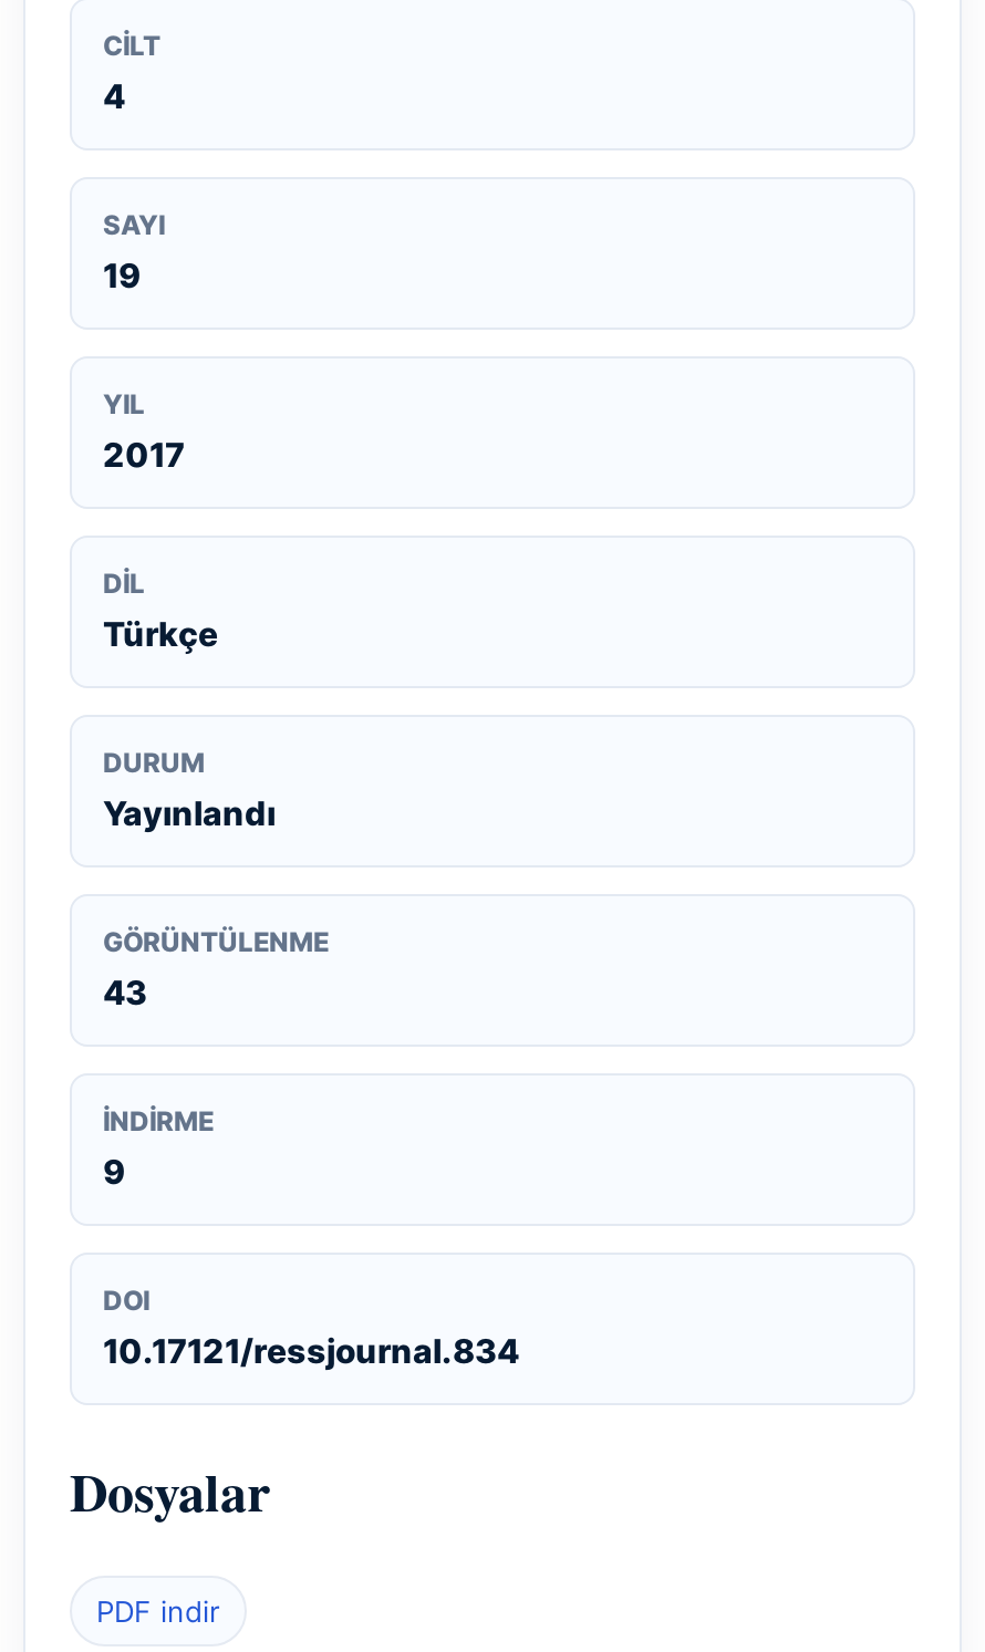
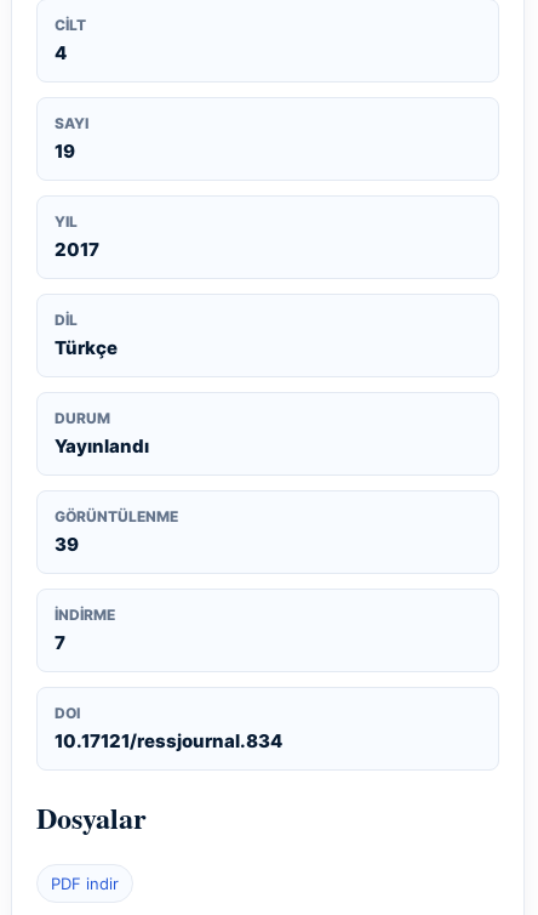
[103,972,147,1014] 43 -> [55,533,79,556] 39
[103,1151,125,1193] 9 -> [55,631,65,654] 7

